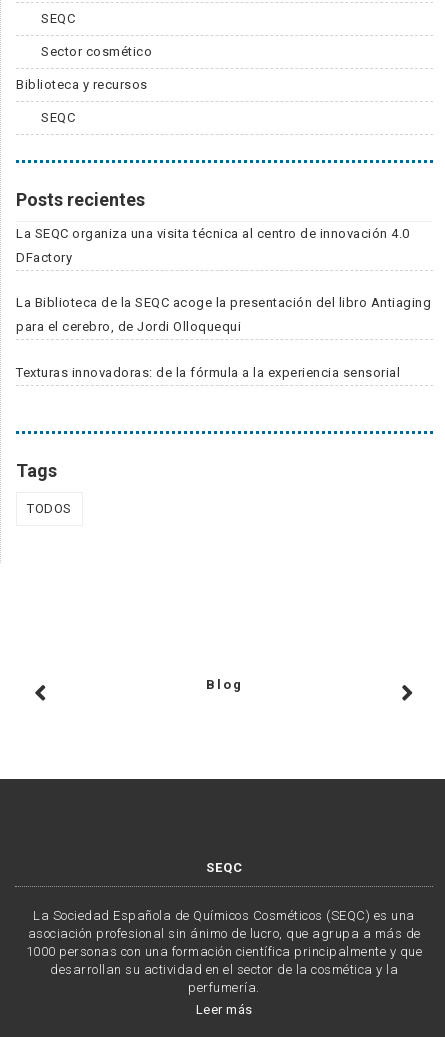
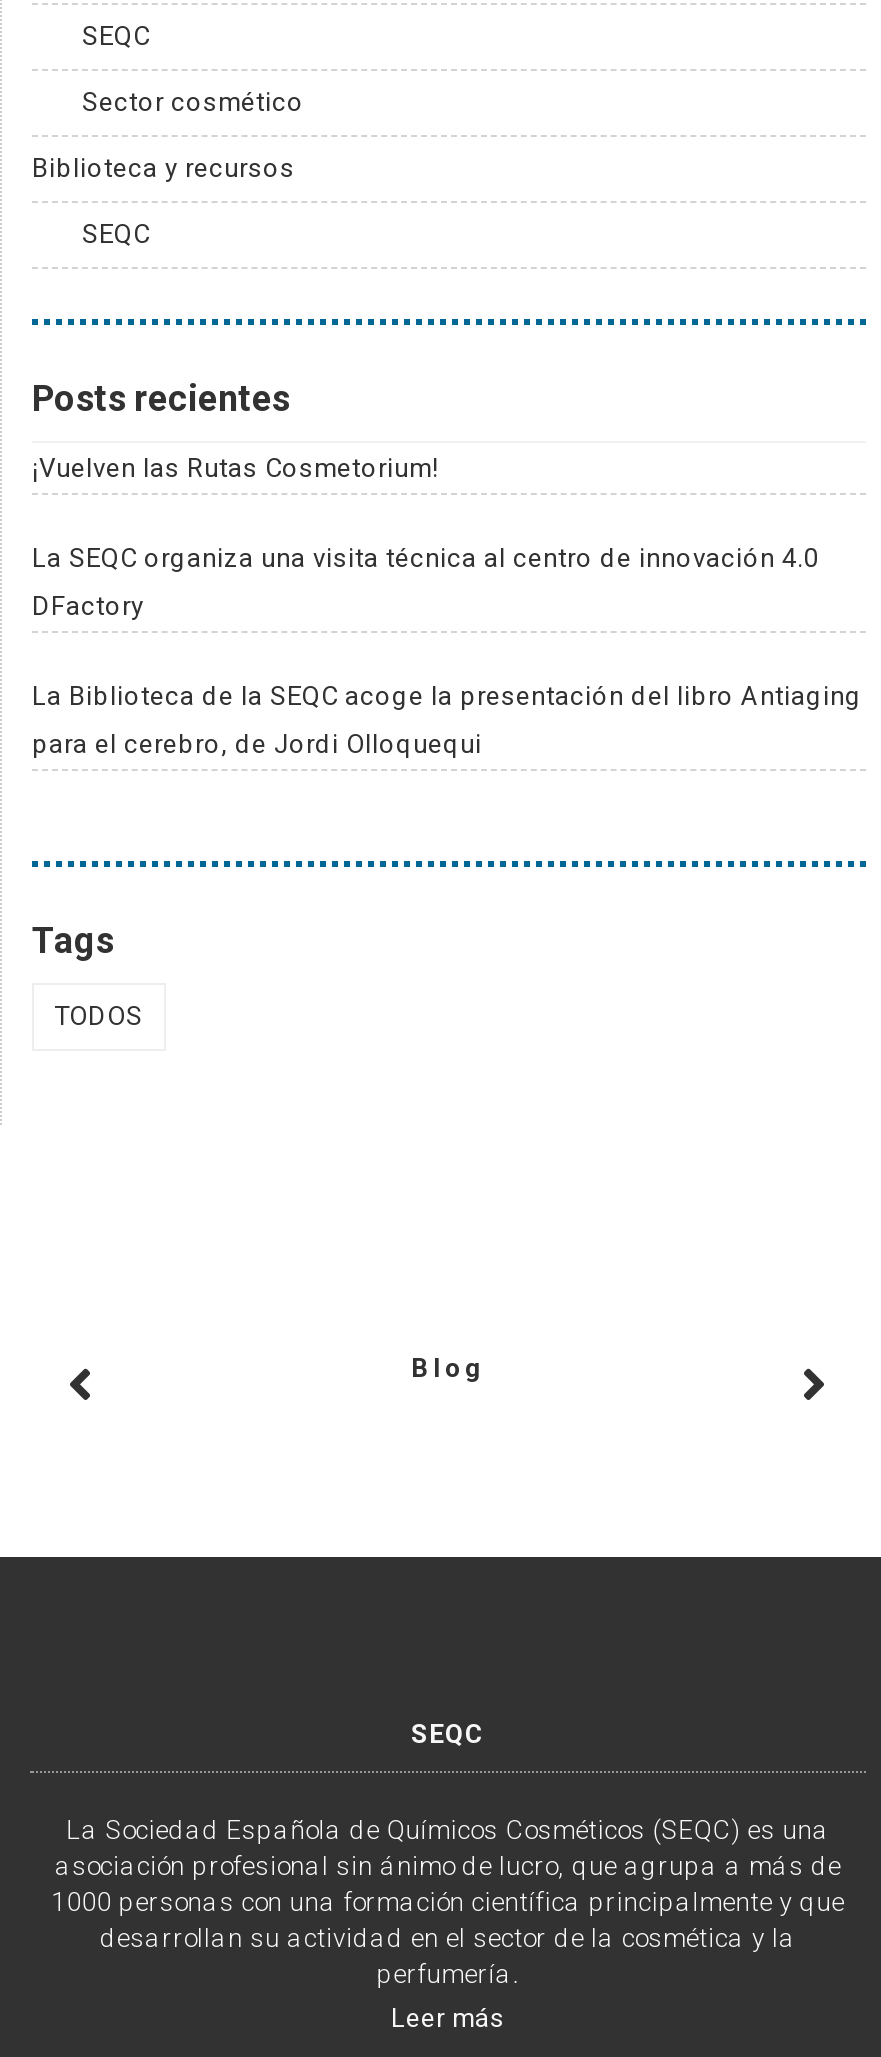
none -> [32,452,439,482] ¡Vuelven las Rutas Cosmetorium!
moved [16,225,431,333] -> [32,542,862,758]: La SEQC organiza una visita técnica al centro de innovación 4.0 | DFactory | La Biblioteca de la SEQC acoge la presentación del libro Antiaging | para el cerebro, de Jordi Olloquequi
[16,364,400,379] Texturas innovadoras: de la fórmula a la experiencia sensorial -> none

